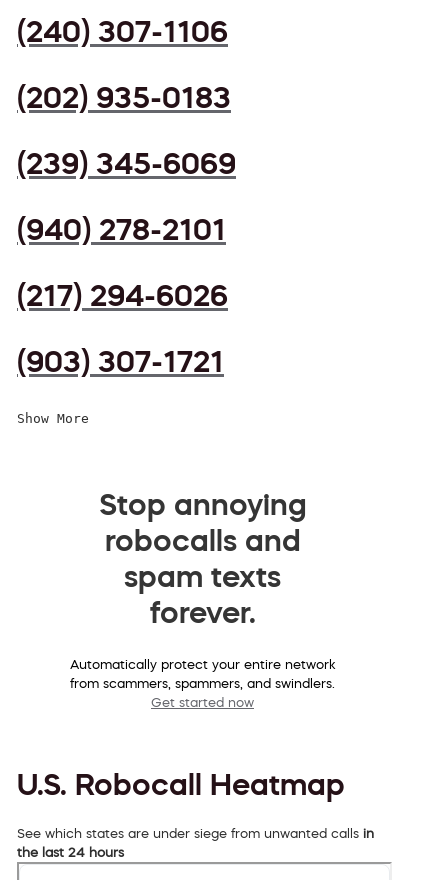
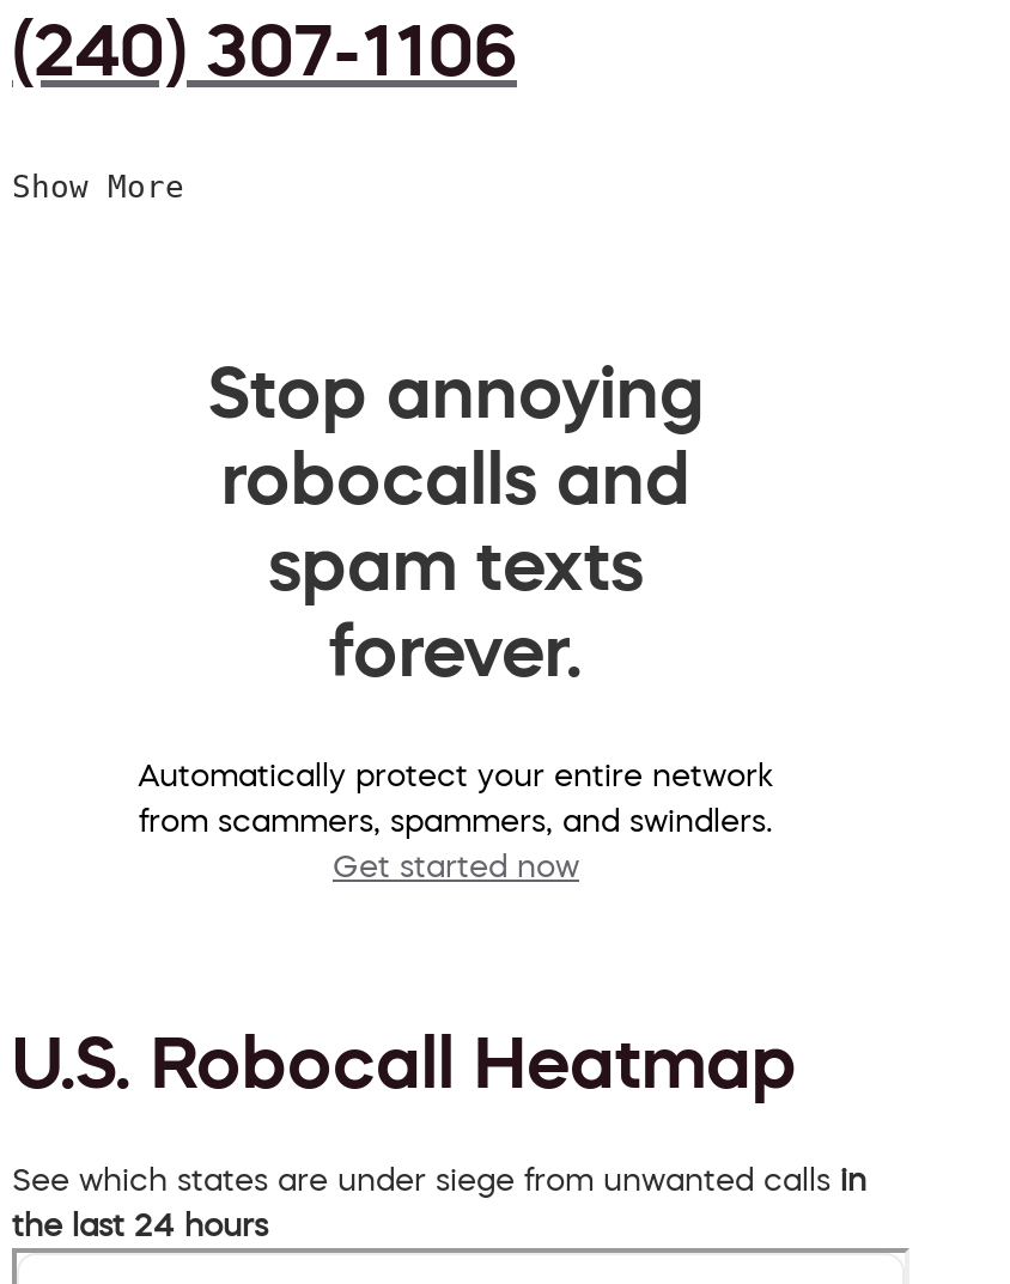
[17,82,236,376] (202) 935-0183 | (239) 345-6069 | (940) 278-2101 | (217) 294-6026 | (903) 307-1721 -> none

